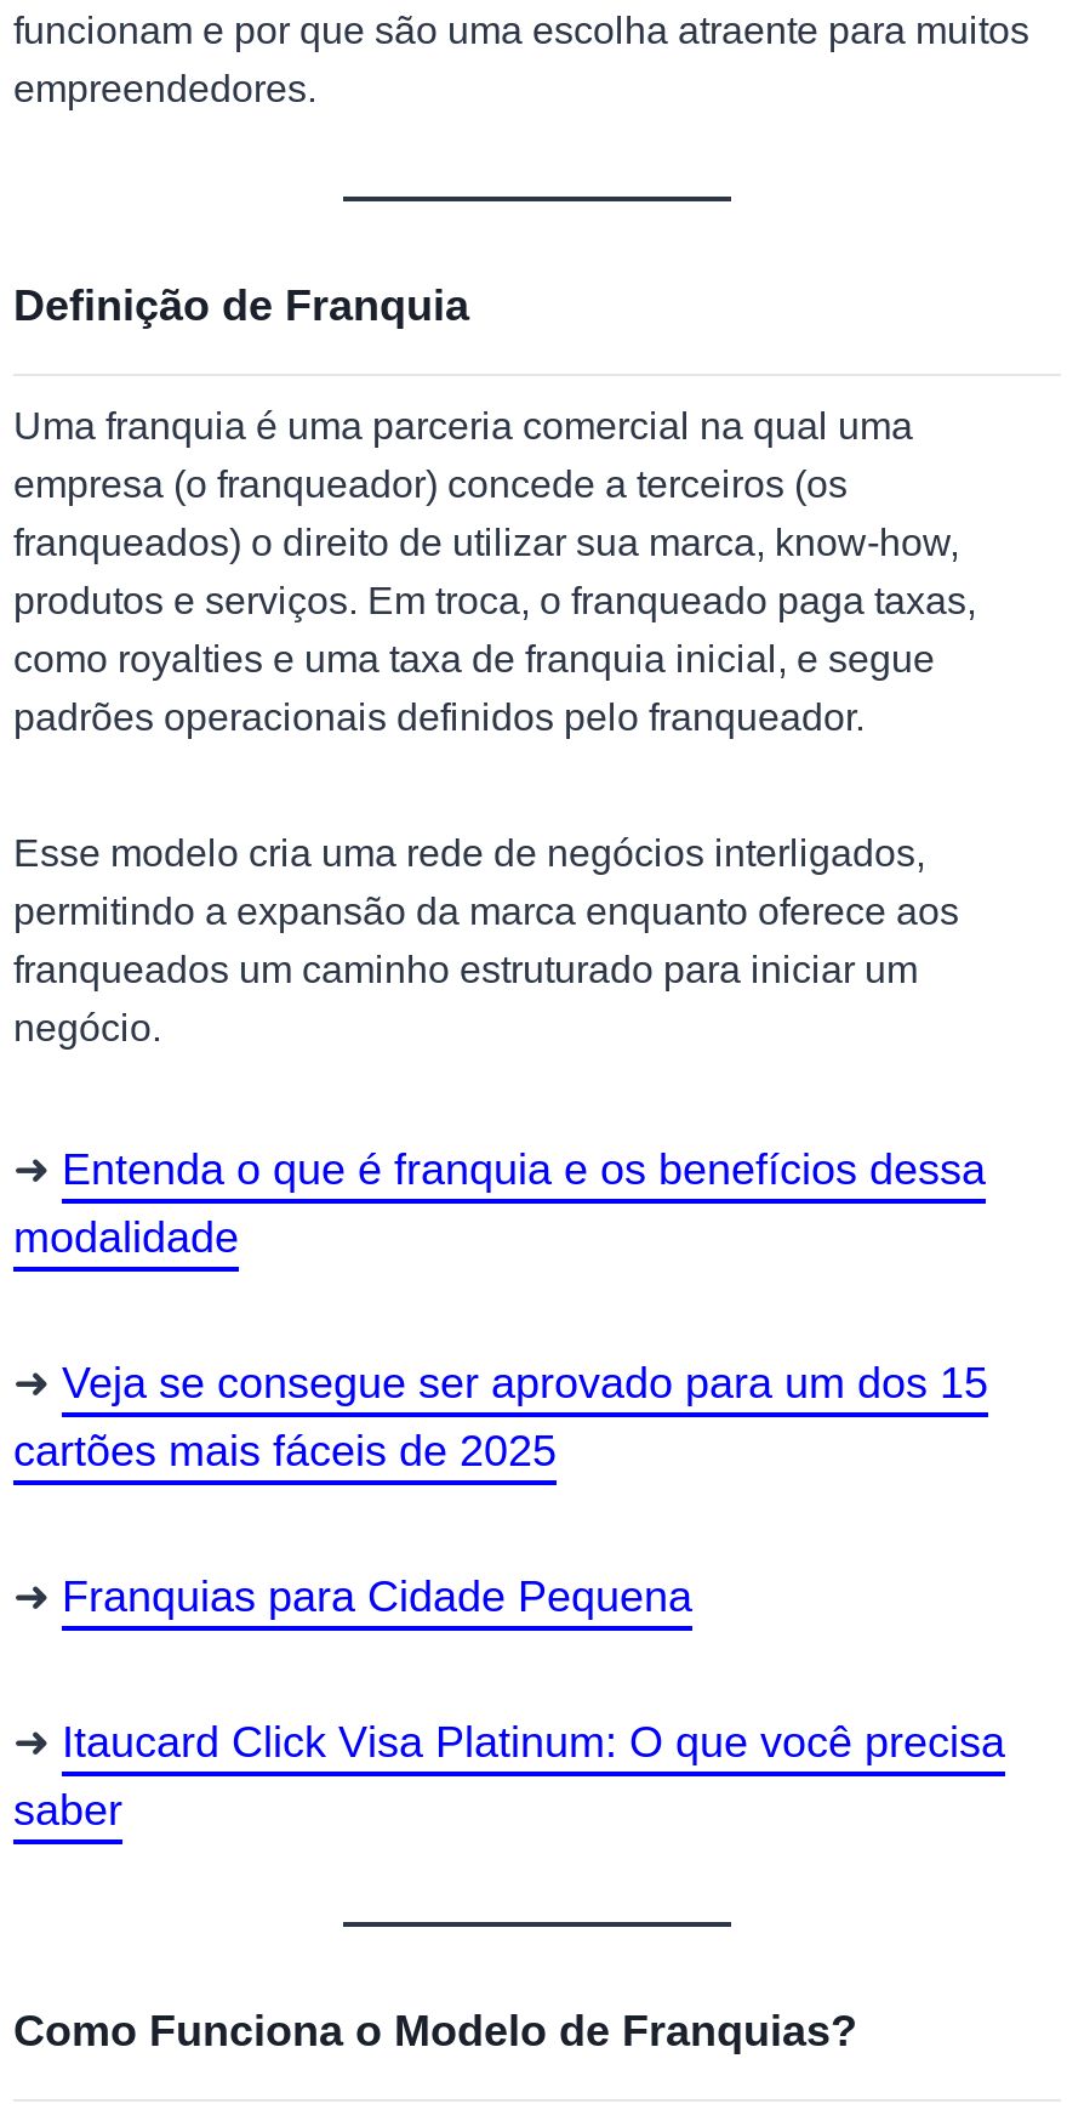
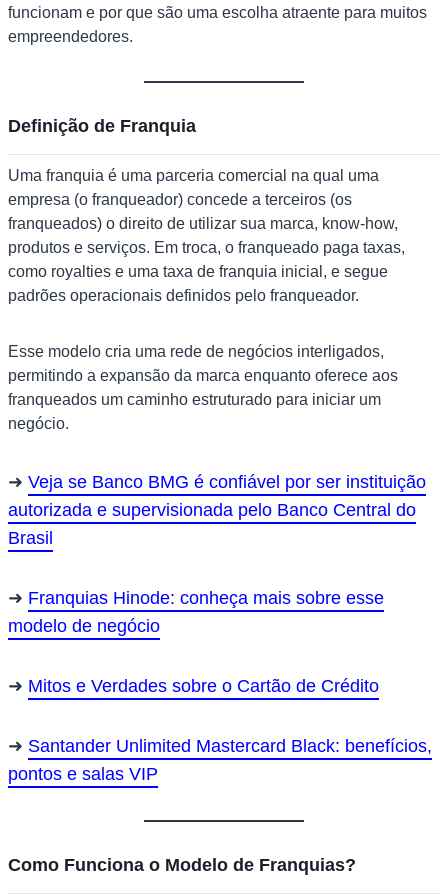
[13,1145,986,1262] Entenda o que é franquia e os benefícios dessa | modalidade -> [8,472,426,548] Veja se Banco BMG é confiável por ser instituição | autorizada e supervisionada pelo Banco Central do | Brasil
[13,1359,988,1475] Veja se consegue ser aprovado para um dos 15 | cartões mais fáceis de 2025 -> [8,588,384,636] Franquias Hinode: conheça mais sobre esse | modelo de negócio
[62,1573,692,1621] Franquias para Cidade Pequena -> [28,676,379,696] Mitos e Verdades sobre o Cartão de Crédito
[13,1718,1005,1835] Itaucard Click Visa Platinum: O que você precisa | saber -> [8,736,432,784] Santander Unlimited Mastercard Black: benefícios, | pontos e salas VIP

